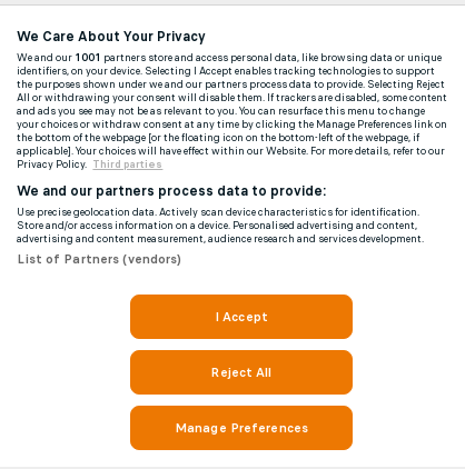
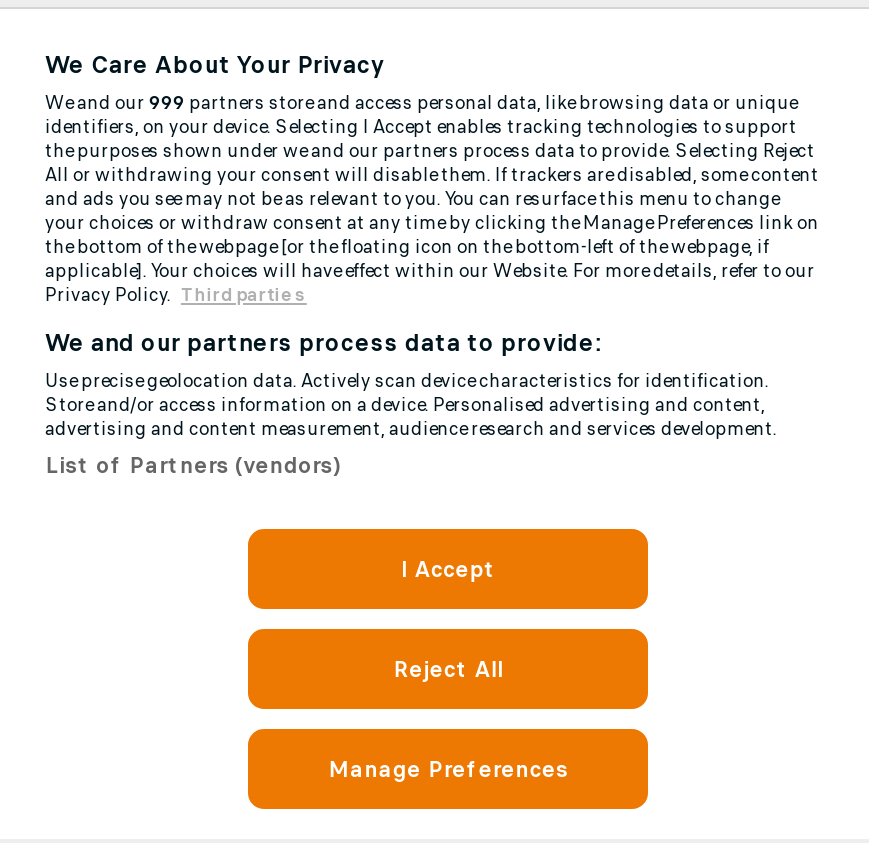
[17,51,442,64] We and our 1001 partners store and access personal data, like browsing data or unique -> [45,91,797,115] We and our 999 partners store and access personal data, like browsing data or unique

